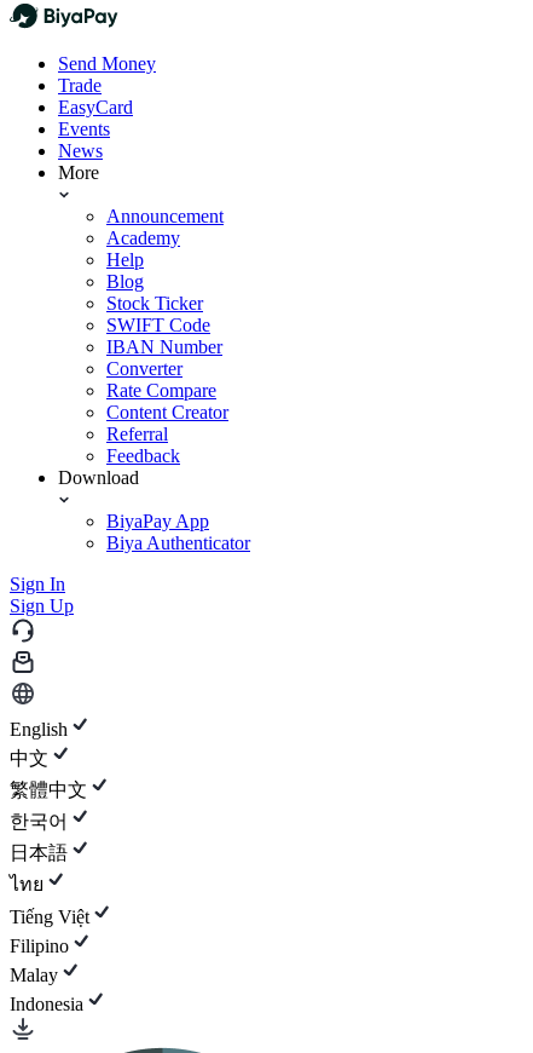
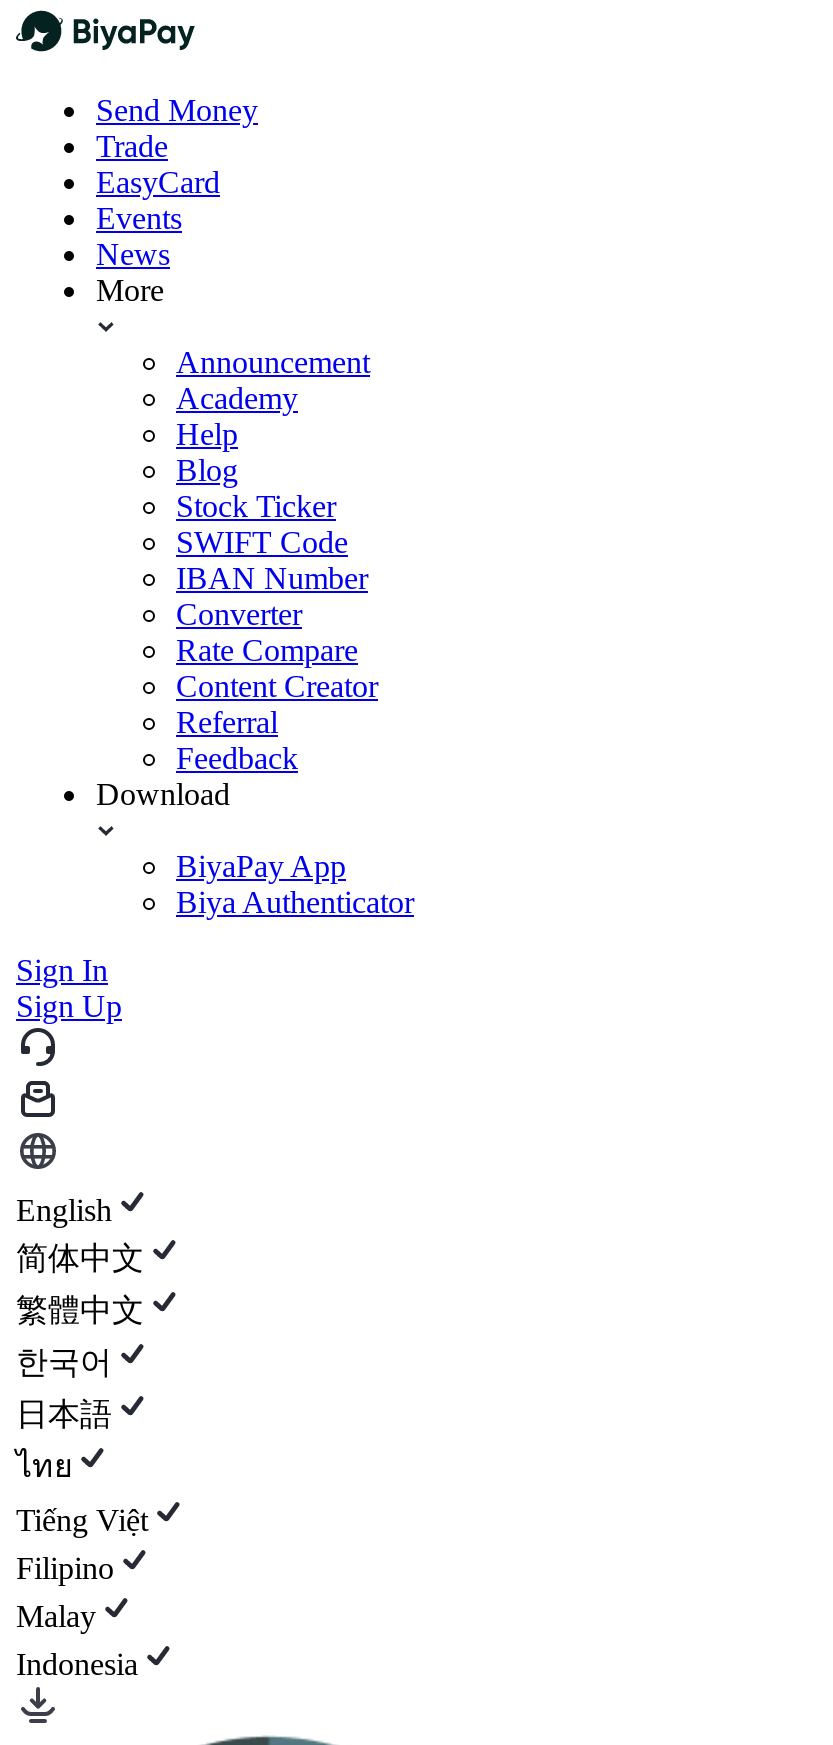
[10,748,48,769] 中文 -> [16,1241,144,1275] 简体中文

